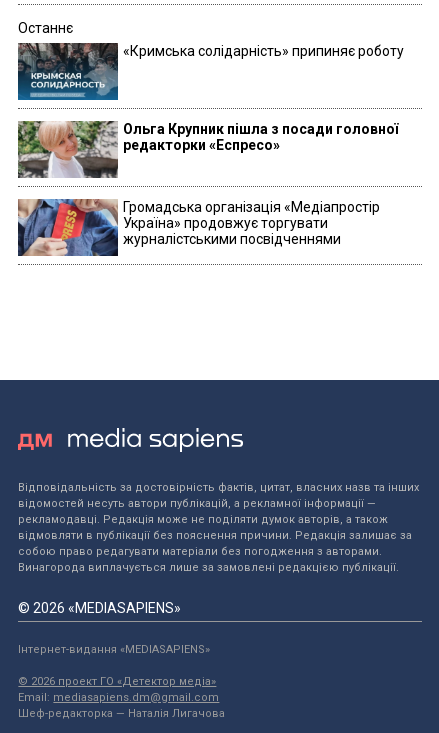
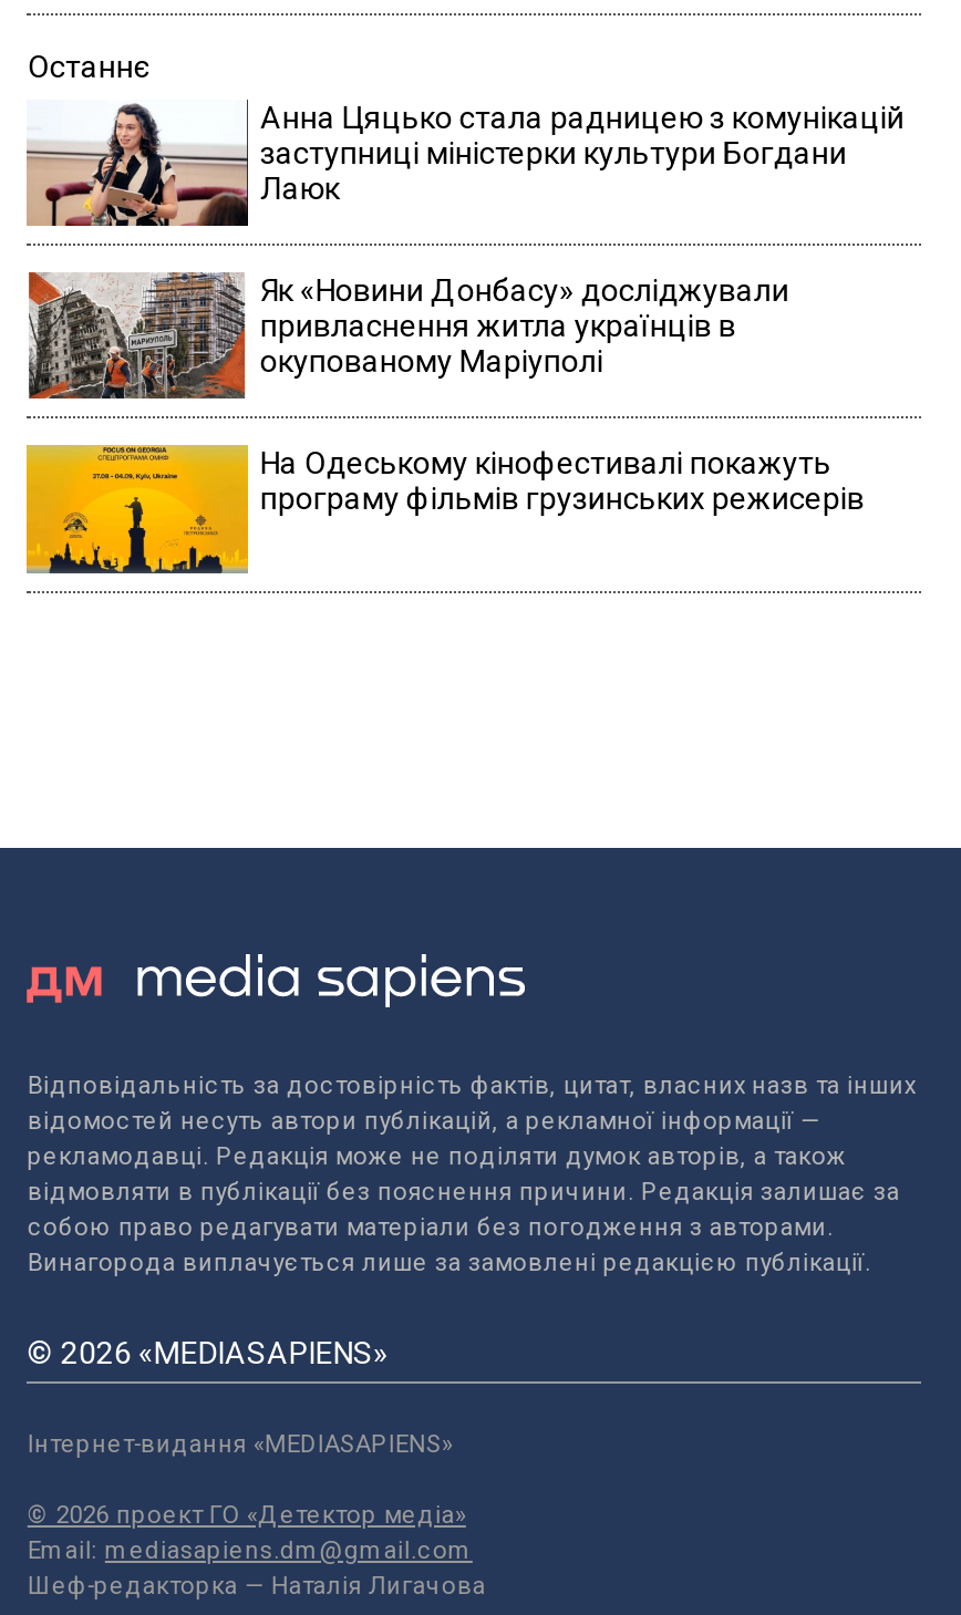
[17,42,404,101] [image] | «Кримська солідарність» припиняє роботу -> [27,100,904,229] [image] | Анна Цяцько стала радницею з комунікацій | заступниці міністерки культури Богдани | Лаюк
[17,121,398,179] [image] | Ольга Крупник пішла з посади головної | редакторки «Еспресо» -> [27,273,789,400] [image] | Як «Новини Донбасу» досліджували | привласнення житла українців в | окупованому Маріуполі
[17,198,380,257] [image] | Громадська організація «Медіапростір | Україна» продовжує торгувати | журналістськими посвідченнями -> [24,442,864,574] [image] | На Одеському кінофестивалі покажуть | програму фільмів грузинських режисерів

